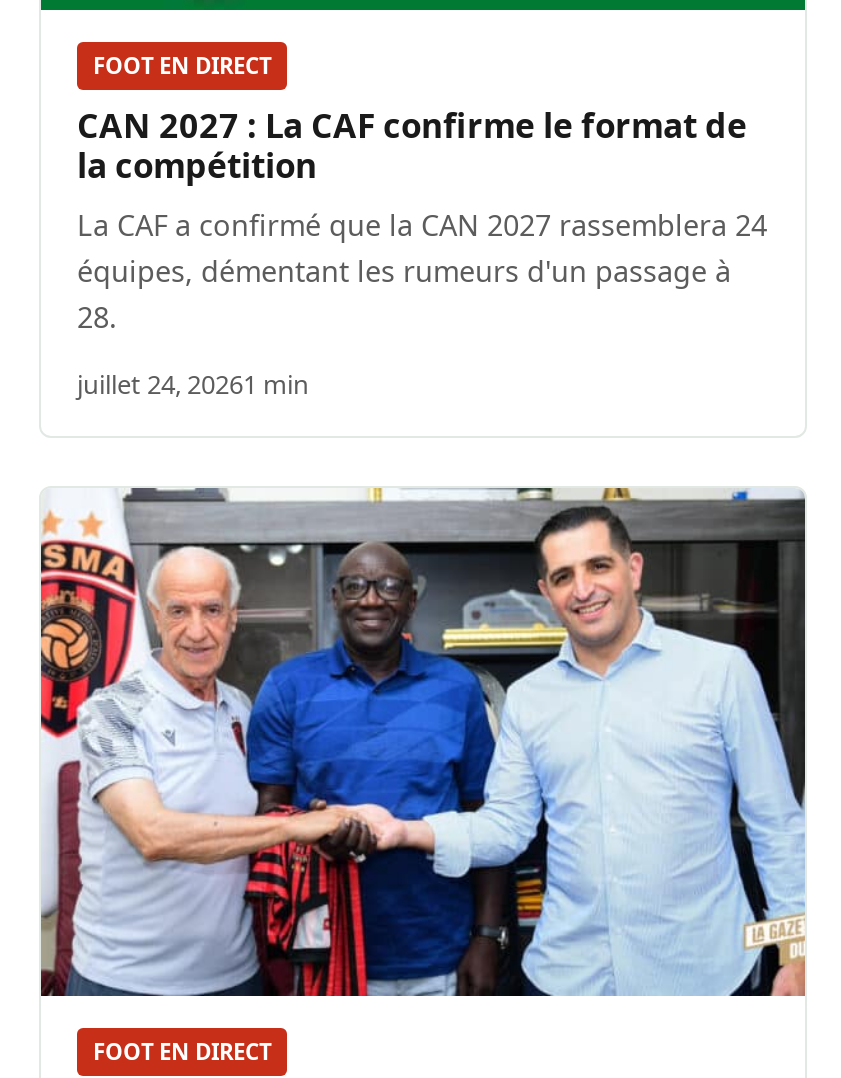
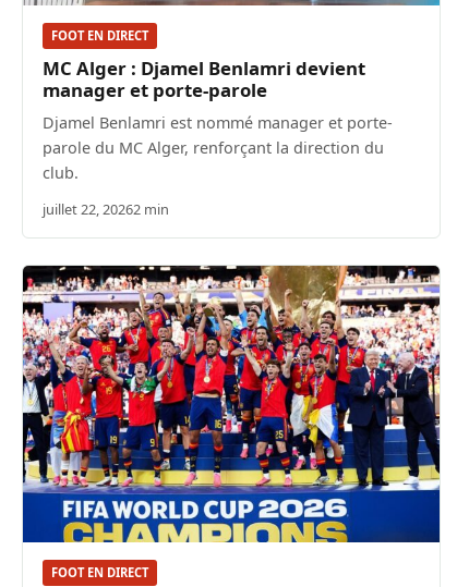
[77,101,767,335] CAN 2027 : La CAF confirme le format de | la compétition | La CAF a confirmé que la CAN 2027 rassemblera 24 | équipes, démentant les rumeurs d'un passage à | 28. -> [43,55,393,183] MC Alger : Djamel Benlamri devient | manager et porte-parole | Djamel Benlamri est nommé manager et porte- | parole du MC Alger, renforçant la direction du | club.
[77,365,309,401] juillet 24, 20261 min -> [43,199,169,218] juillet 22, 20262 min
[39,486,807,998] [image] -> [22,265,441,543] [image]

